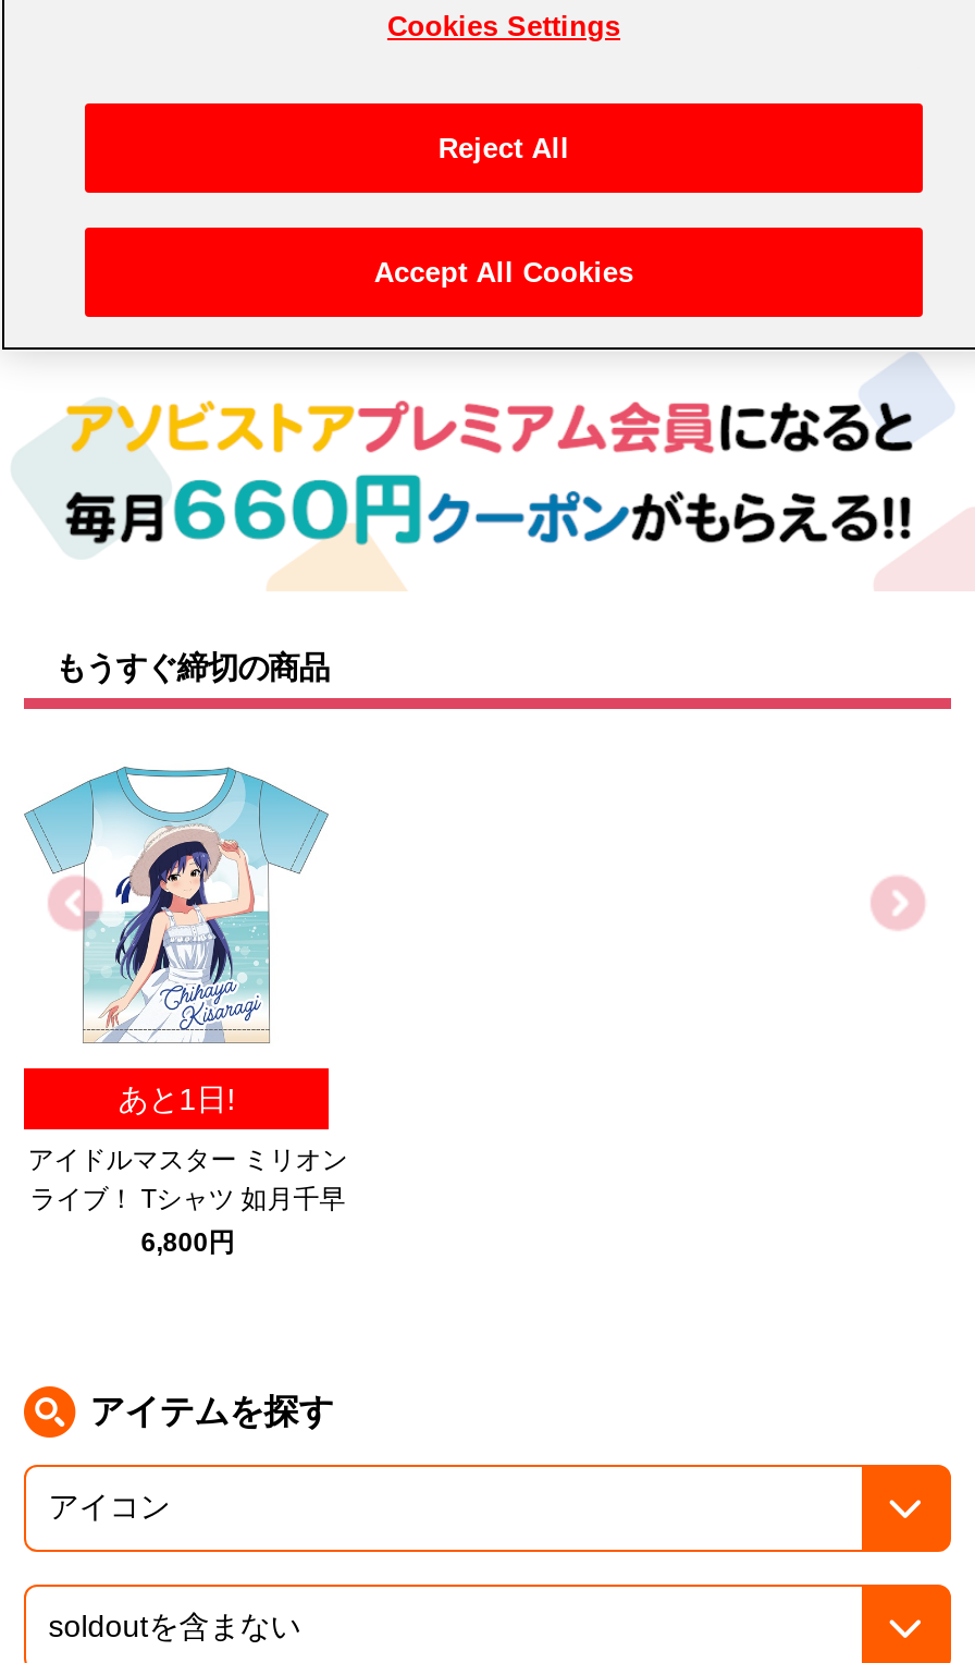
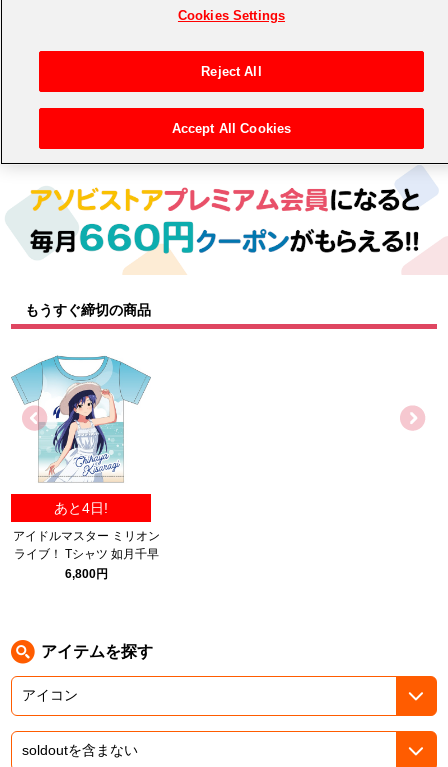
[118,1082,235,1117] あと1日! -> [54,500,108,516] あと4日!

